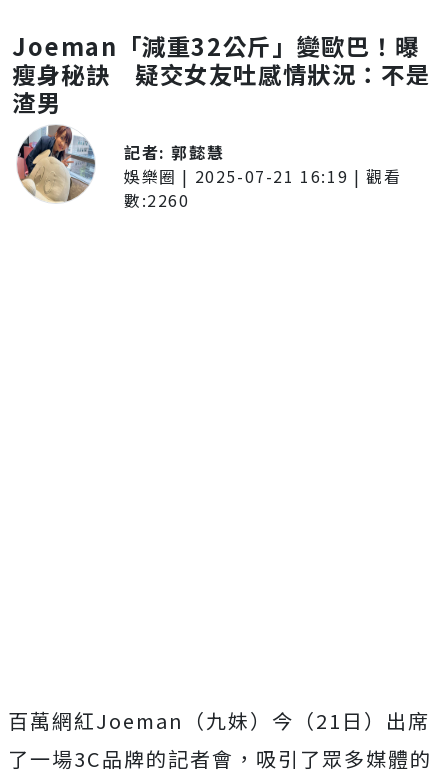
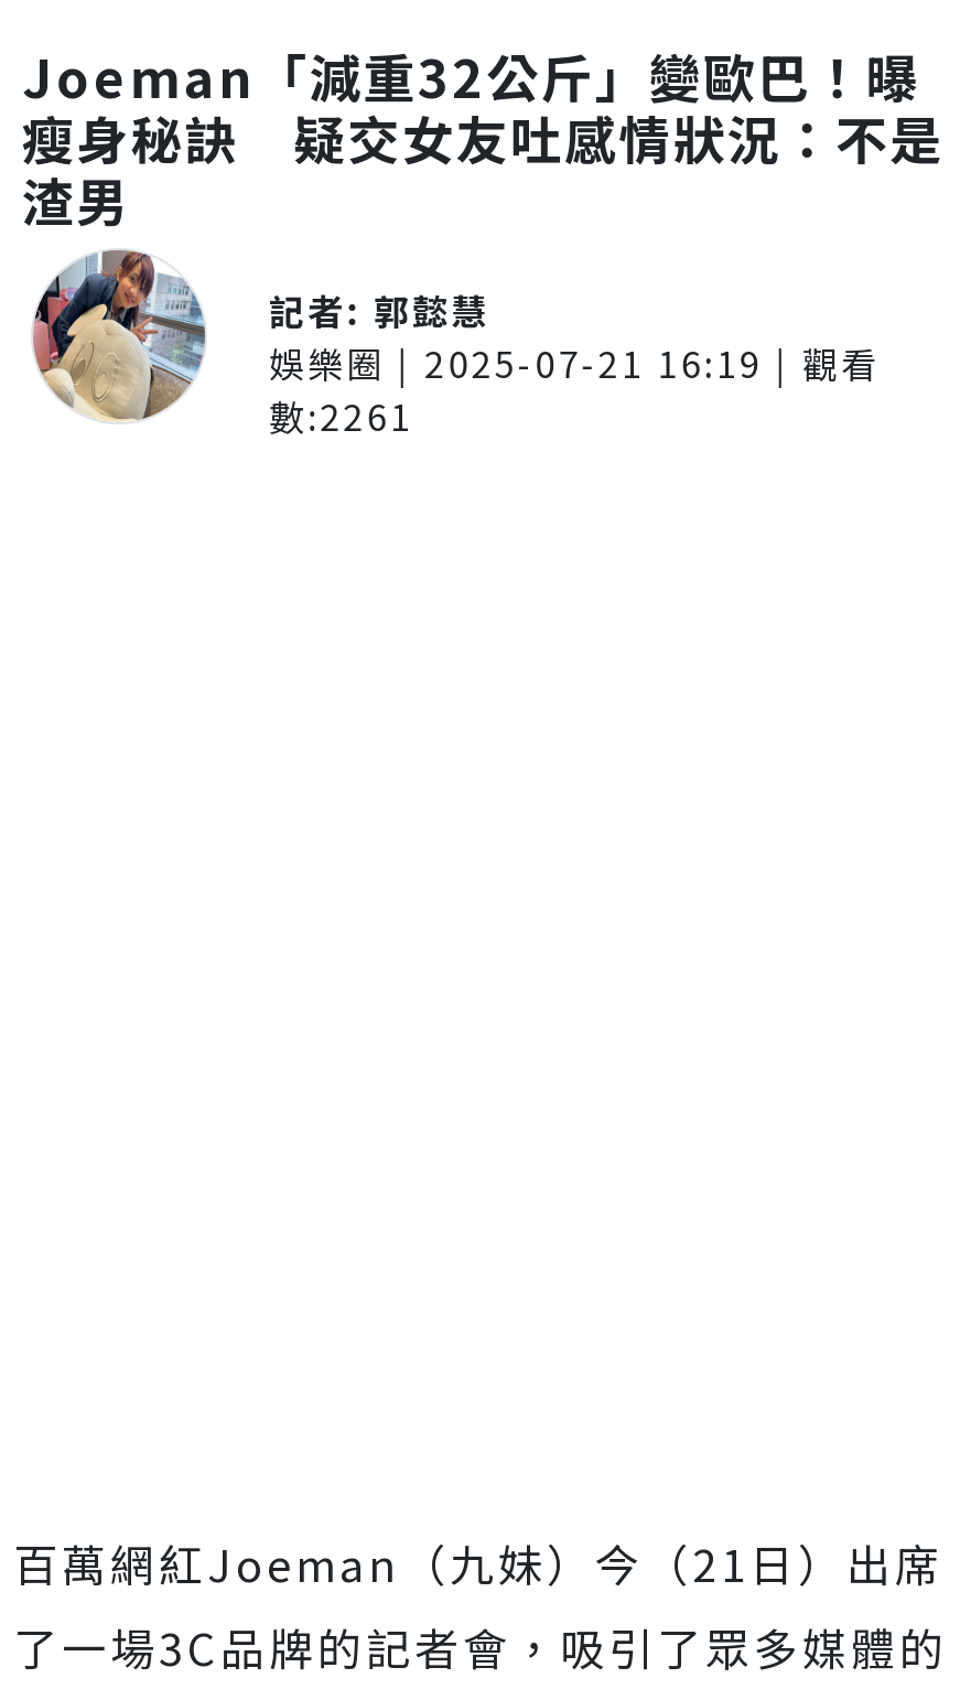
[124,188,190,212] 數:2260 -> [269,389,414,442] 數:2261

